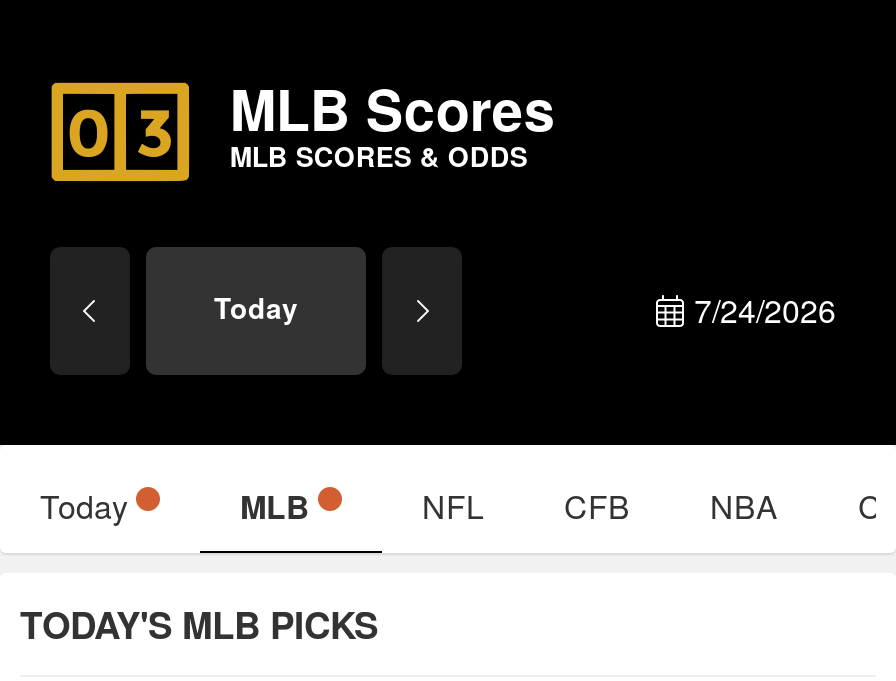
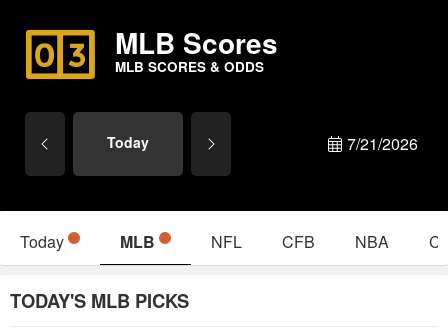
[694,287,836,333] 7/24/2026 -> [347,132,418,155] 7/21/2026

